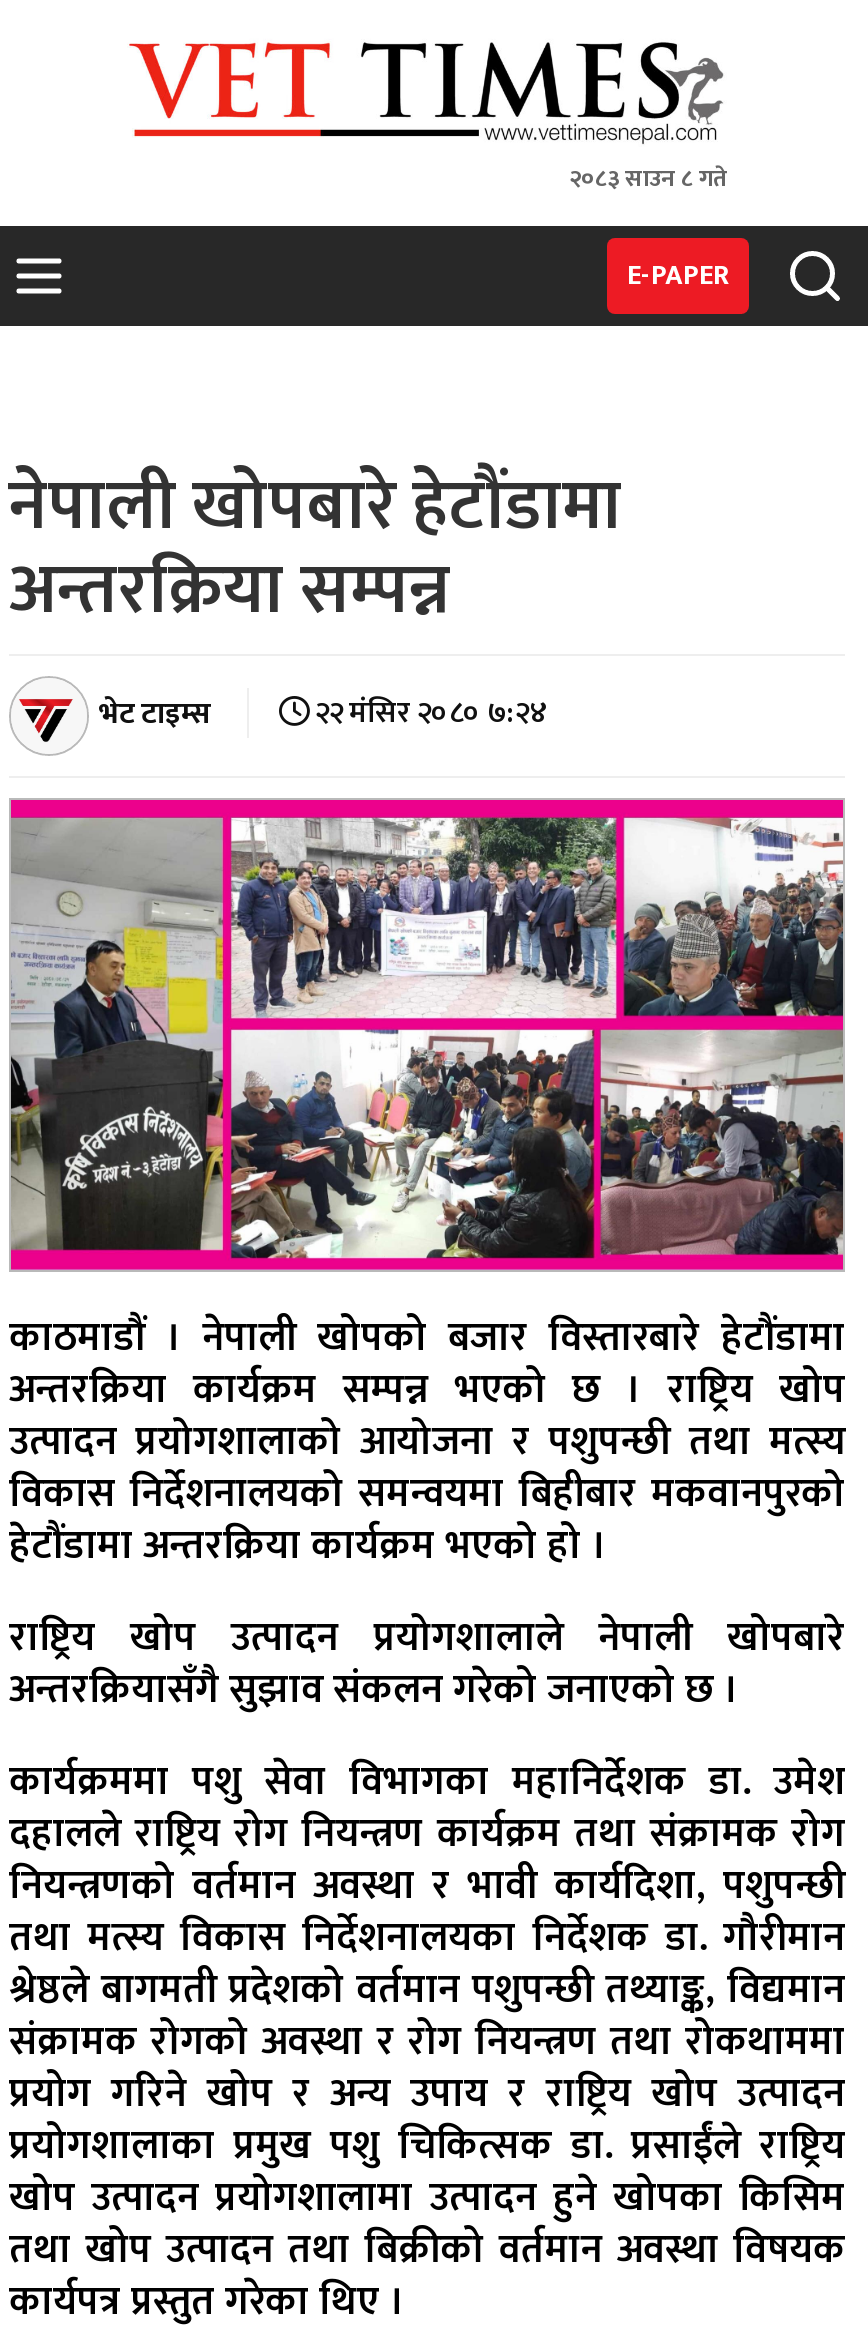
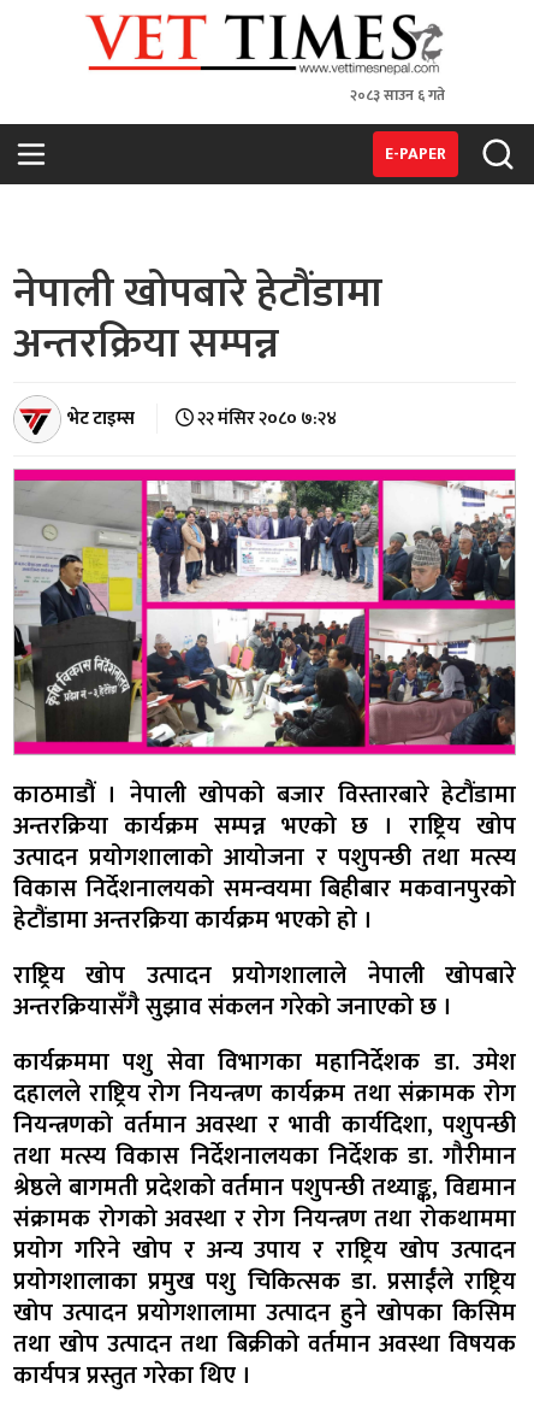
[569,157,727,197] २०८३ साउन ८ गते -> [350,84,445,108] २०८३ साउन ६ गते

